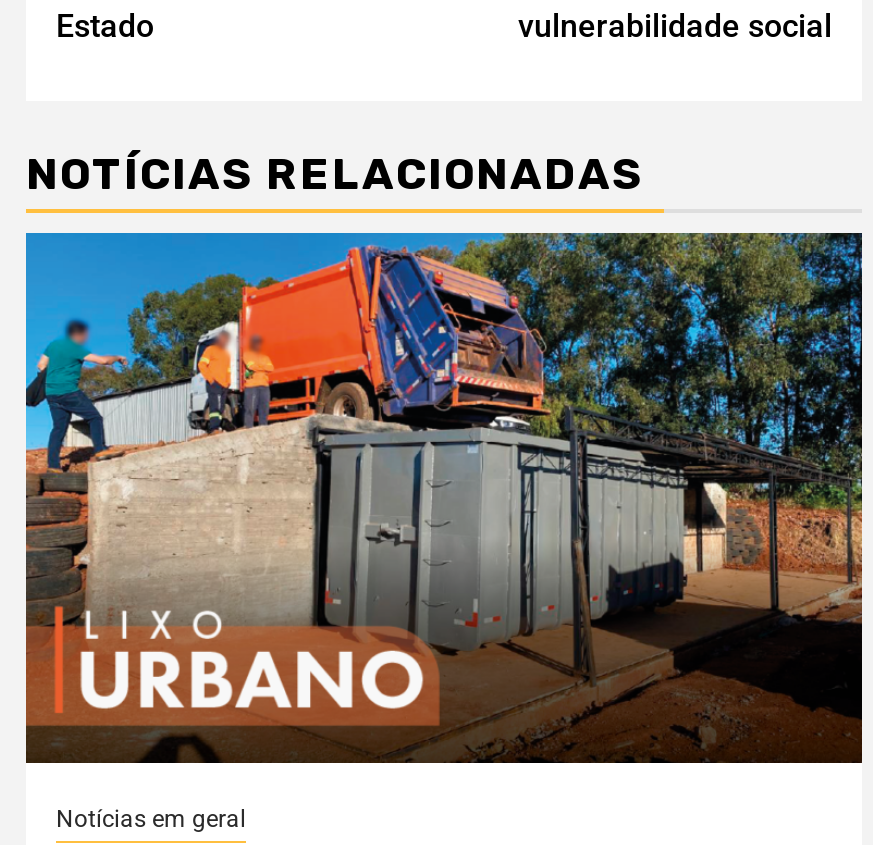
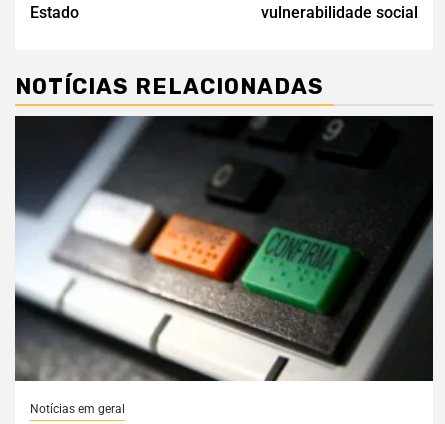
[24,232,864,766] [image] -> [14,115,434,382] [image]

